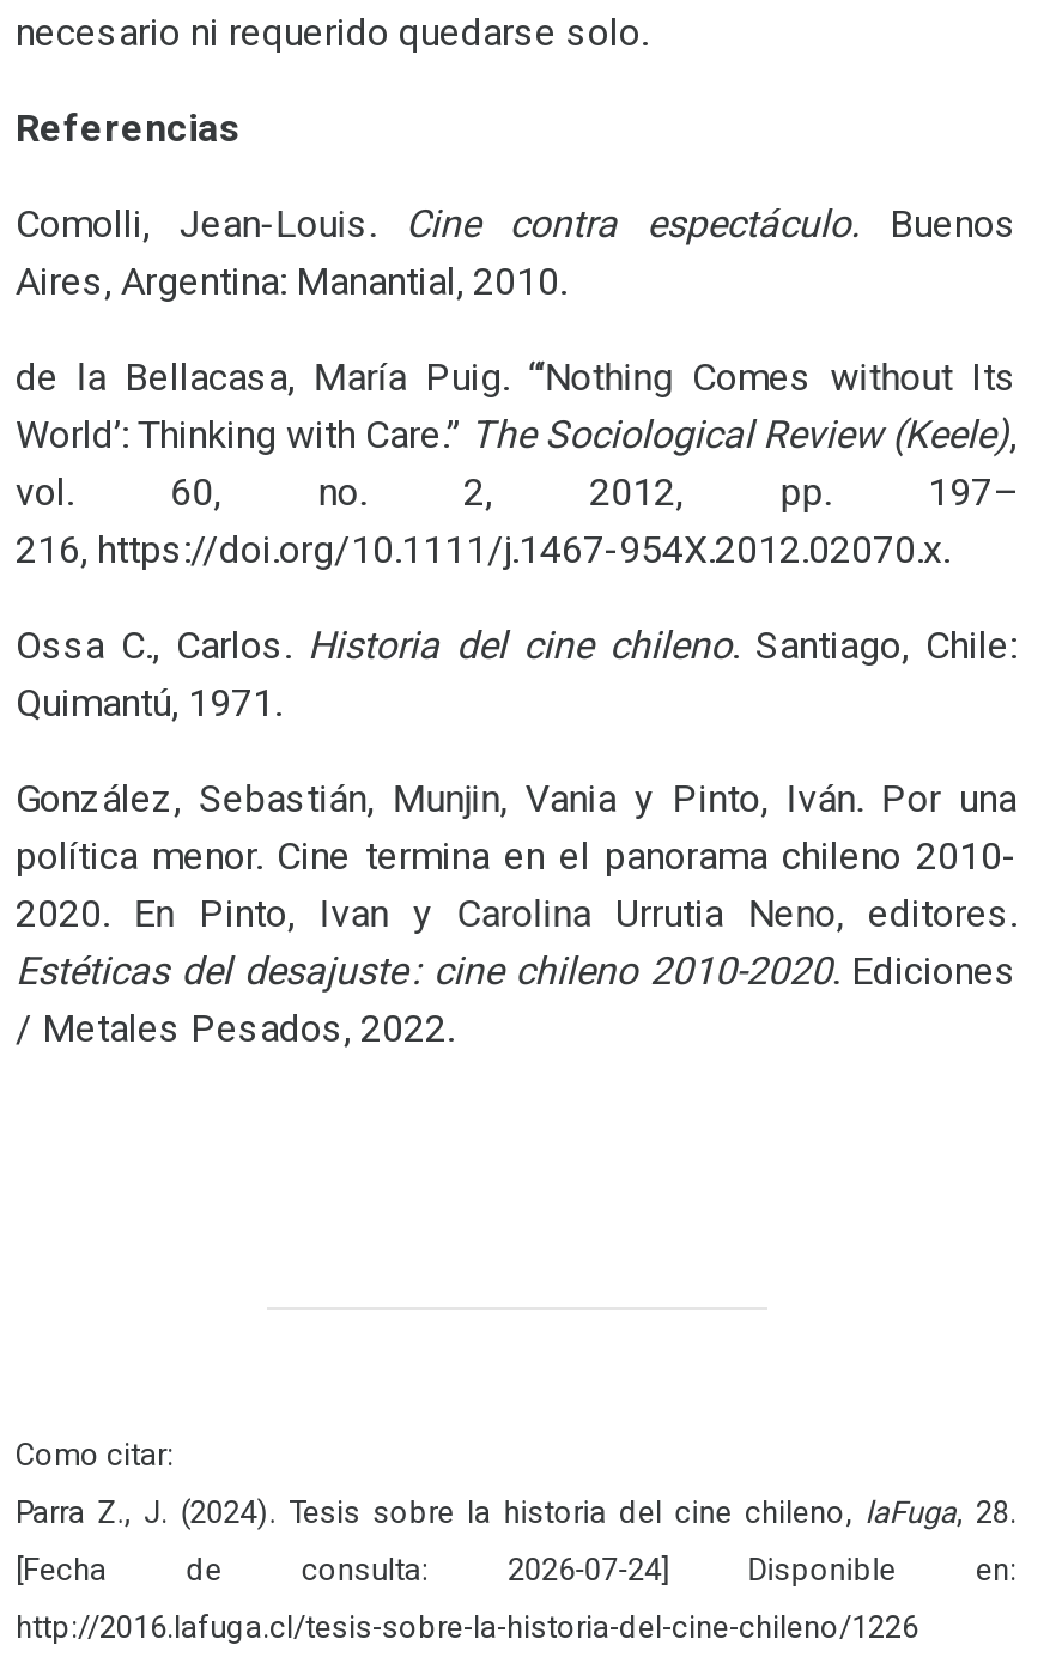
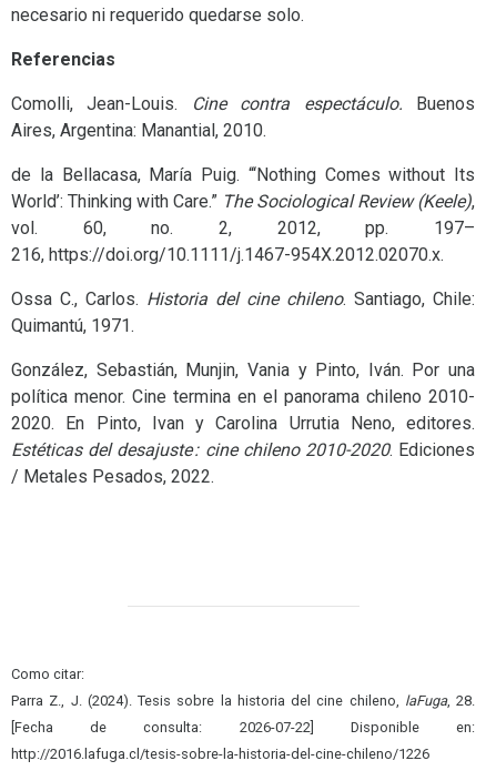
[16,1552,1016,1588] [Fecha de consulta: 2026-07-24] Disponible en: -> [11,719,475,736] [Fecha de consulta: 2026-07-22] Disponible en:

